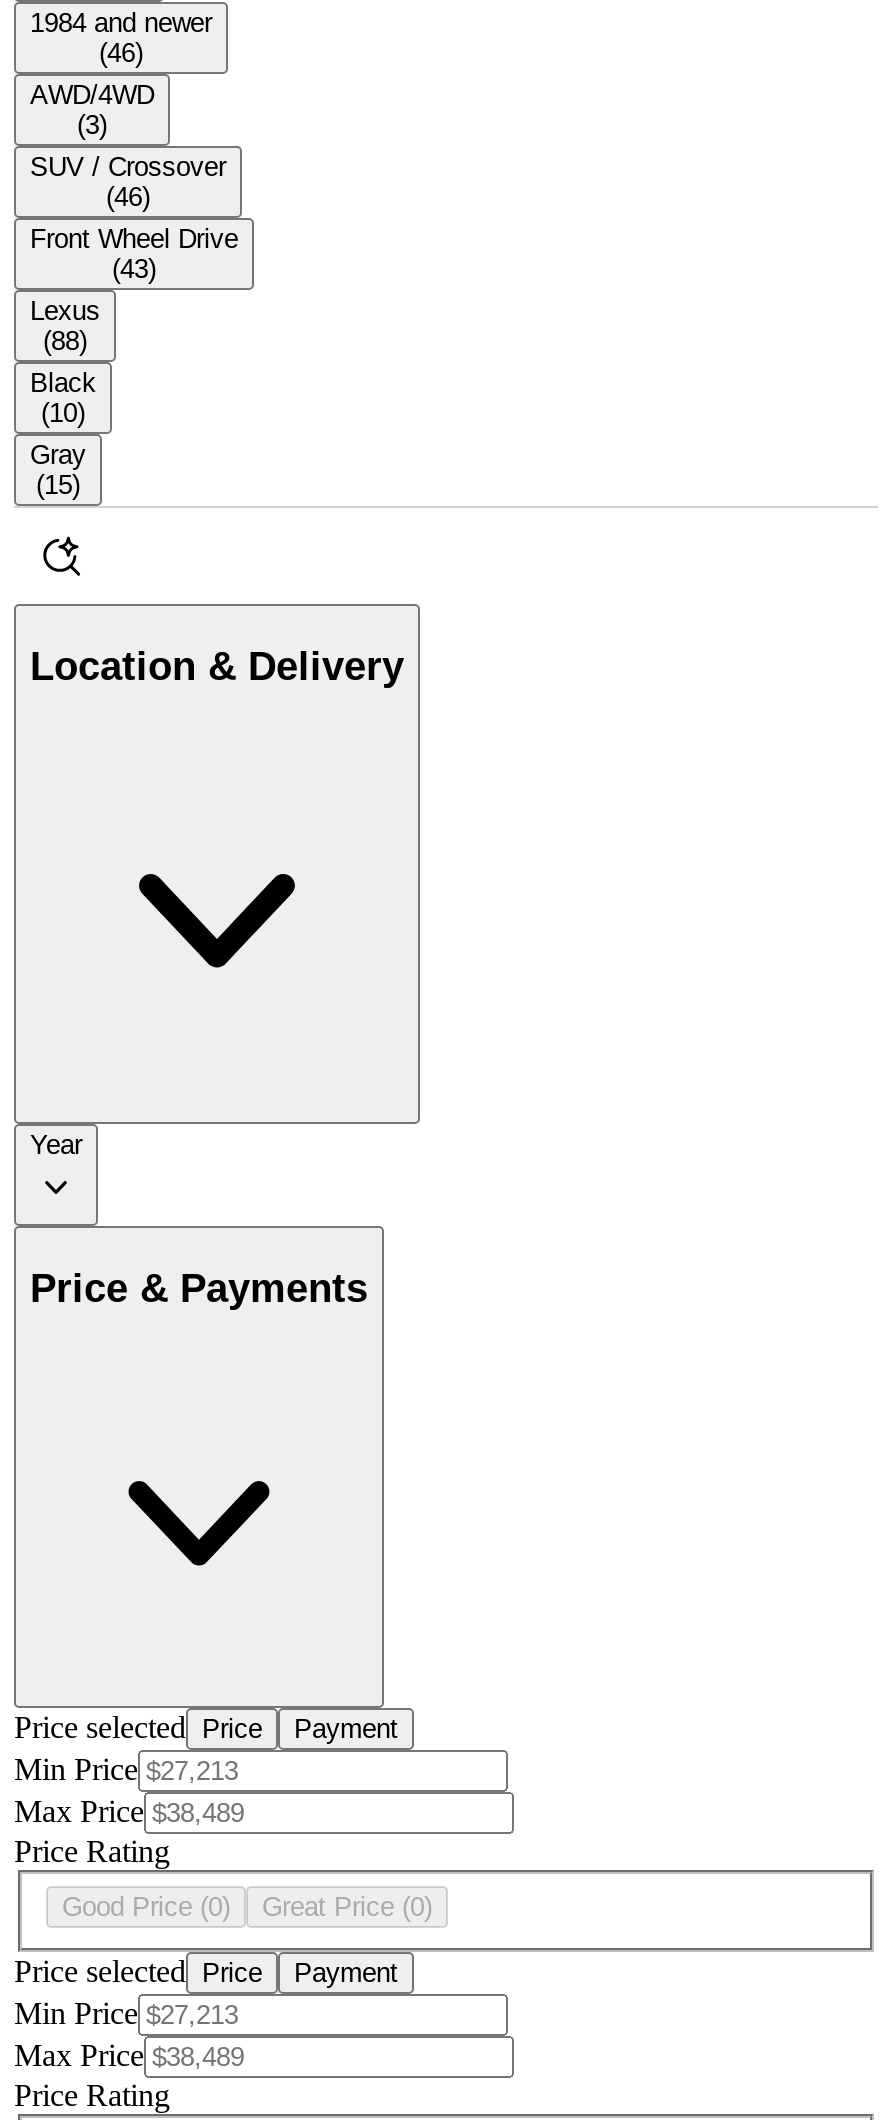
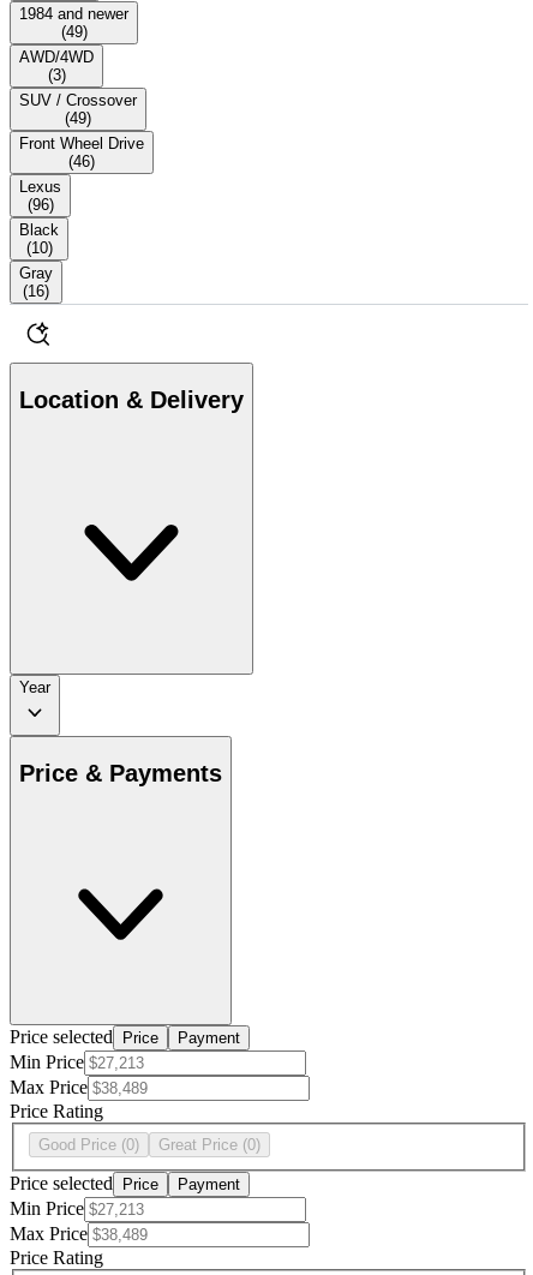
[99,38,143,68] (46) -> [61,23,87,41] (49)
[106,182,150,212] (46) -> [65,109,91,127] (49)
[112,254,156,284] (43) -> [68,152,95,170] (46)
[43,326,87,356] (88) -> [27,196,53,214] (96)
[36,470,80,500] (15) -> [23,282,49,300] (16)

